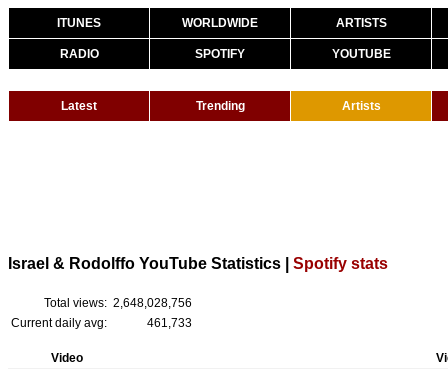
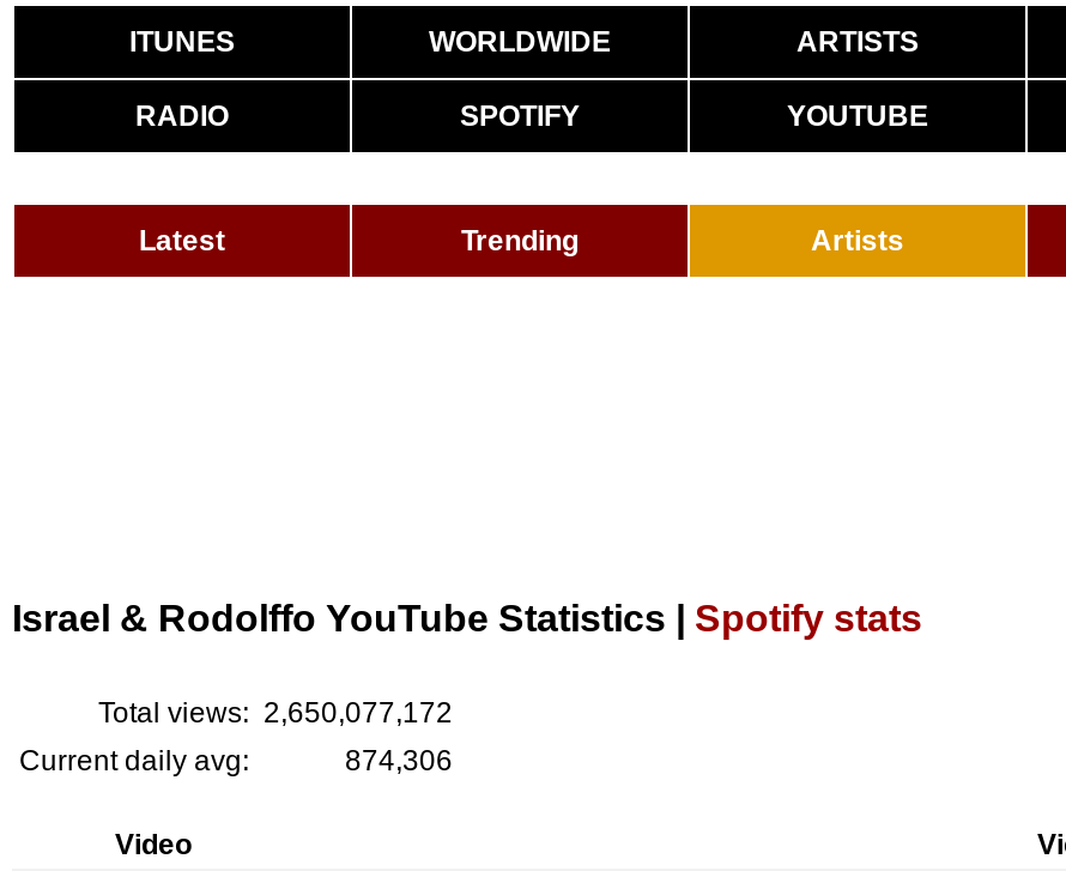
[44,296,192,310] Total views: 2,648,028,756 -> [98,696,453,730] Total views: 2,650,077,172
[147,316,192,330] 461,733 -> [345,744,453,778] 874,306

